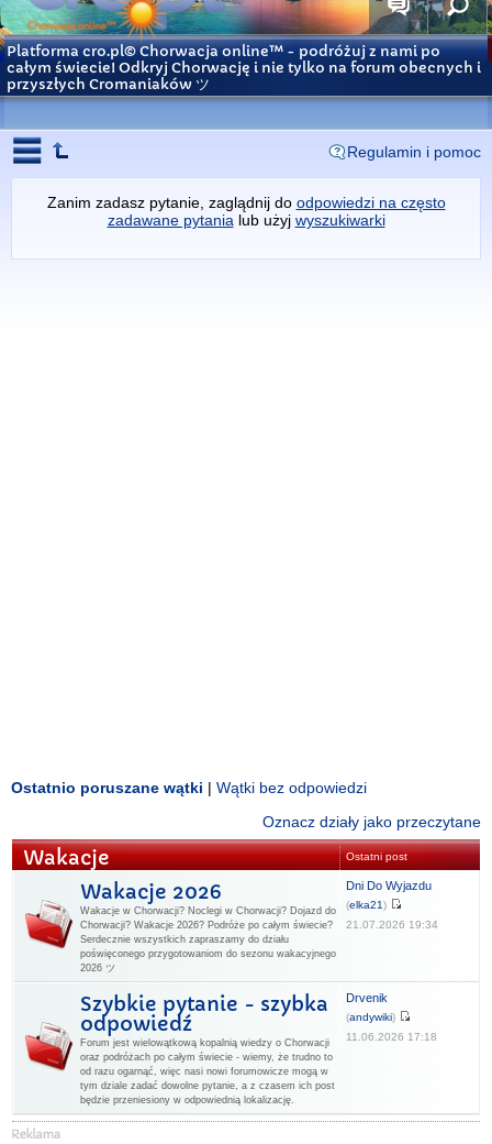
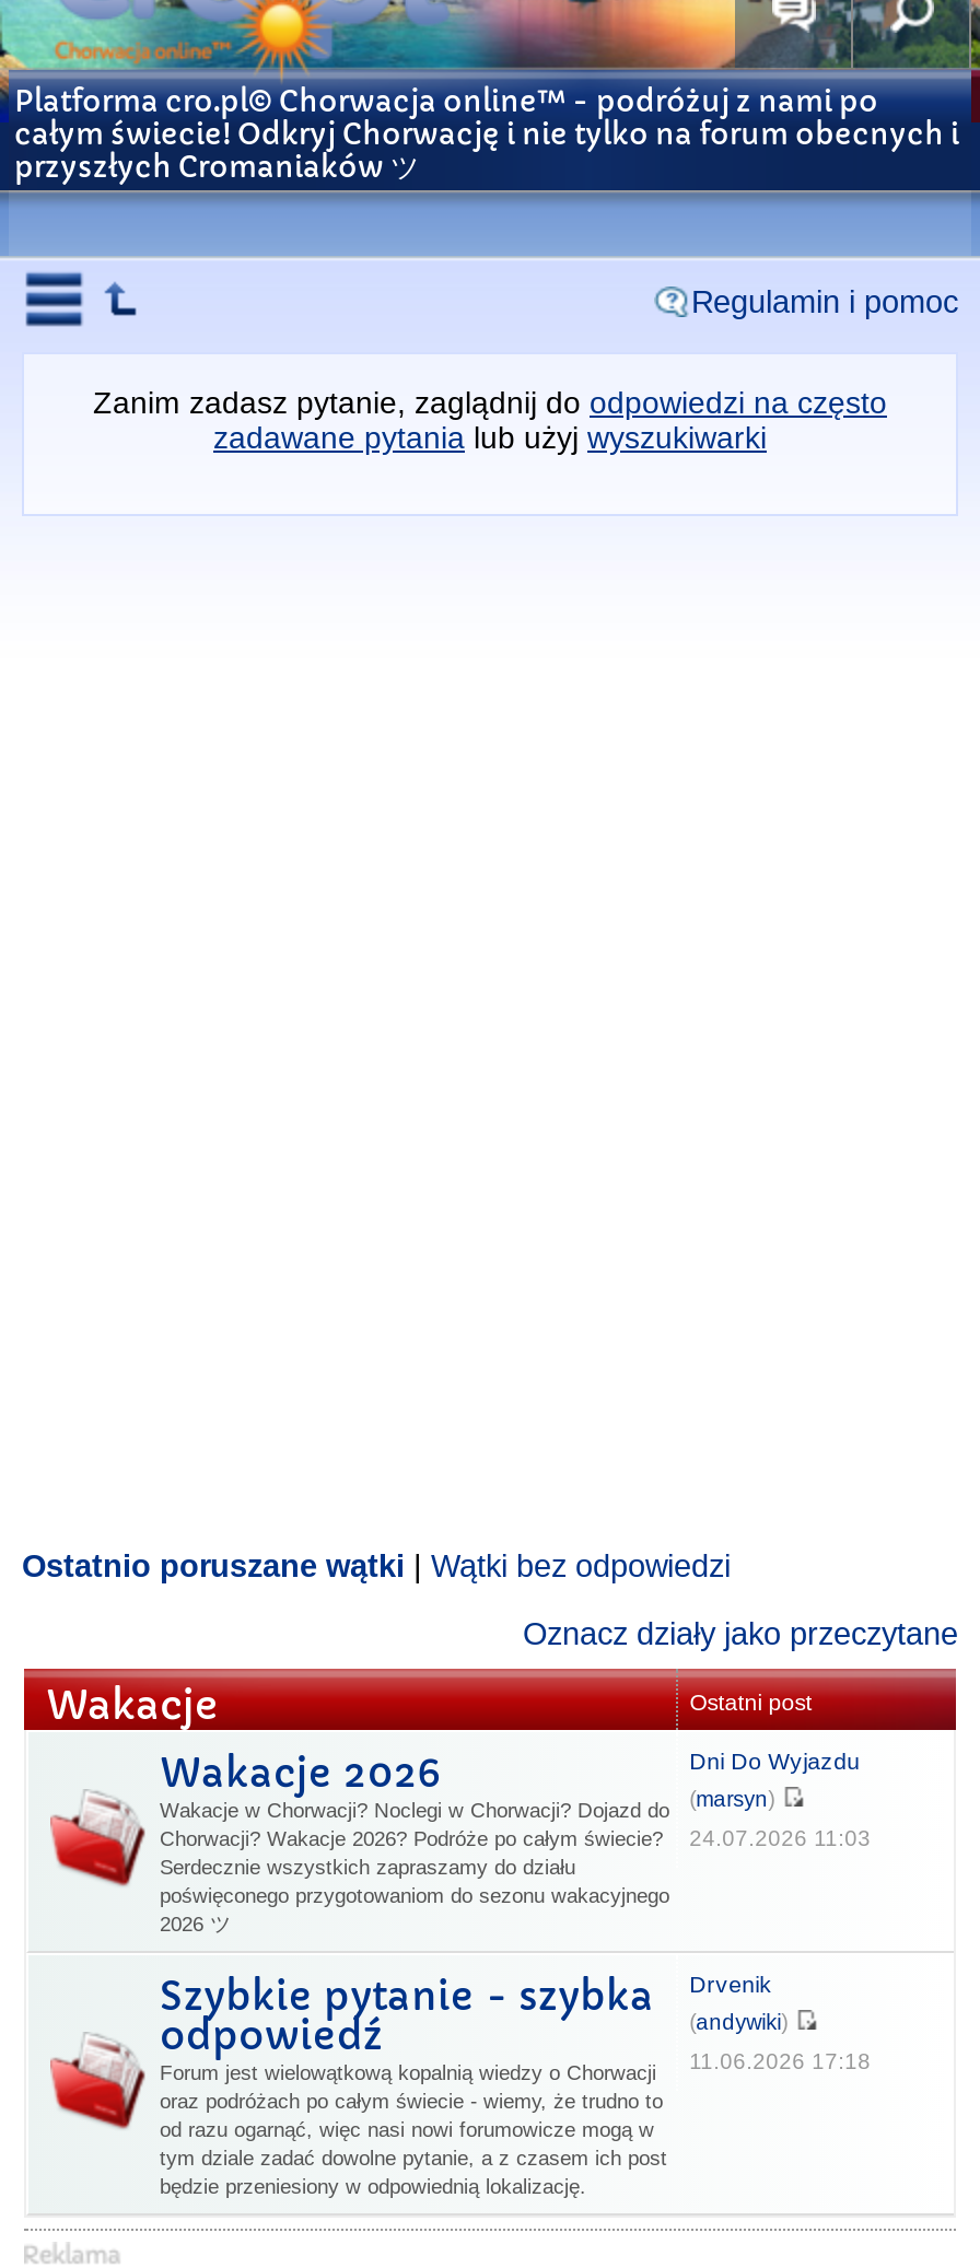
[346,899,390,911] (elka21) -> [689,1787,781,1811] (marsyn)
[80,919,438,931] Chorwacji? Wakacje 2026? Podróże po całym świecie? 21.07.2026 19:34 -> [160,1826,871,1850] Chorwacji? Wakacje 2026? Podróże po całym świecie? 24.07.2026 11:03

